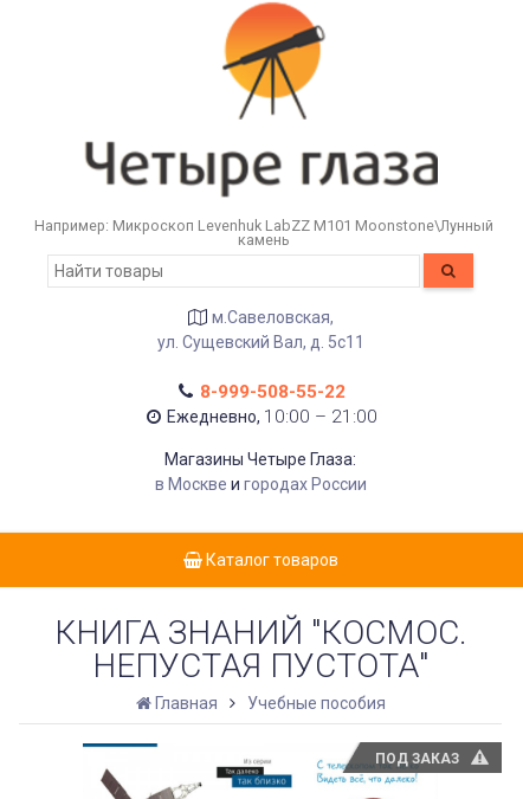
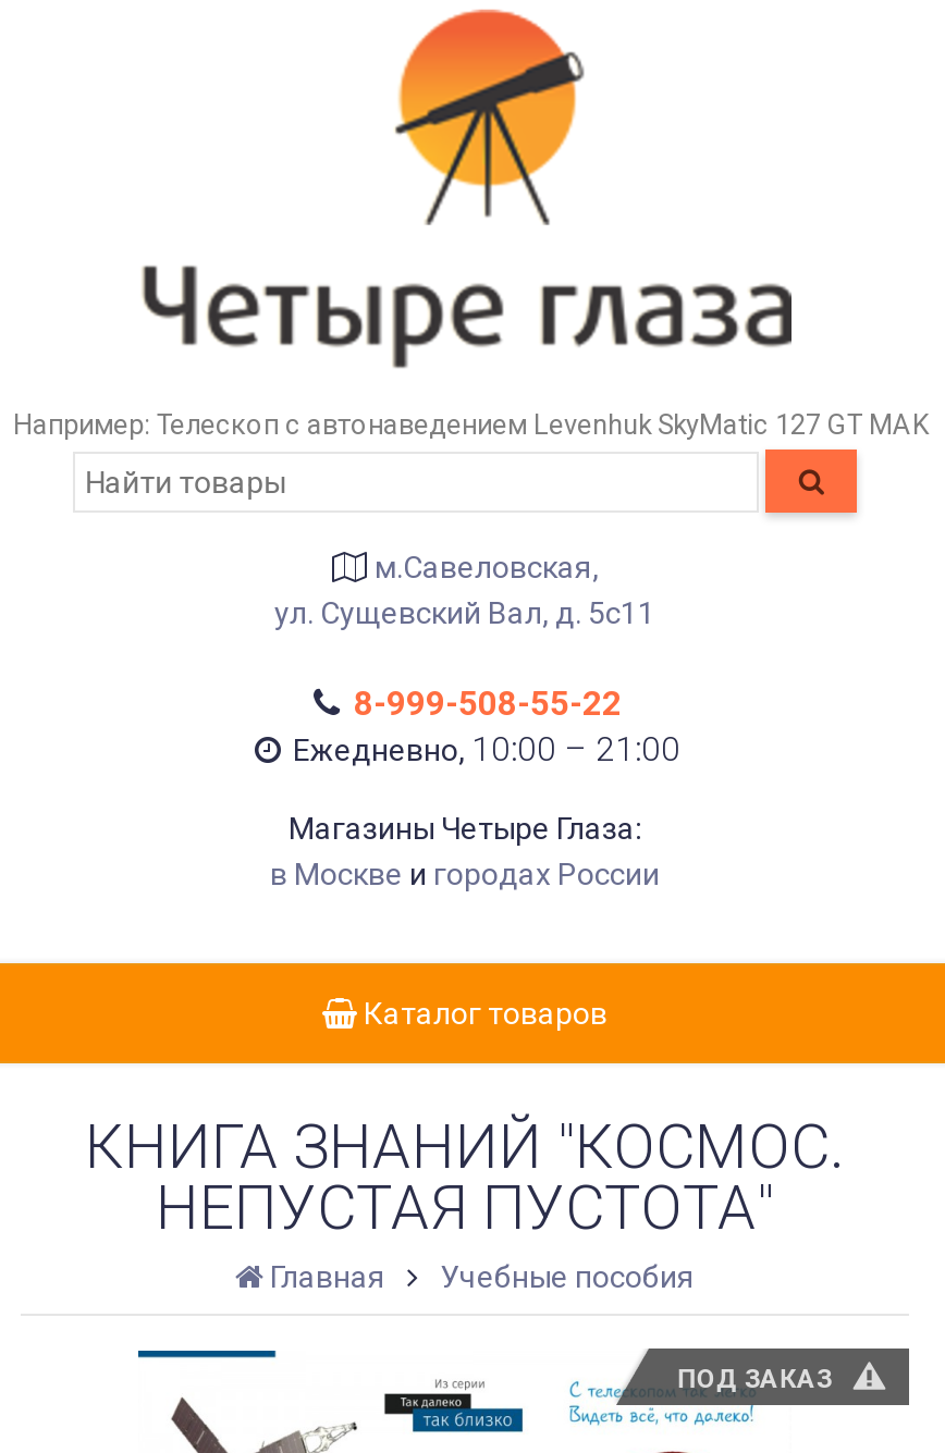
[34,217,493,249] Например: Микроскоп Levenhuk LabZZ M101 Moonstone\Лунный | камень -> [13,409,930,442] Например: Телескоп с автонаведением Levenhuk SkyMatic 127 GT MAK

